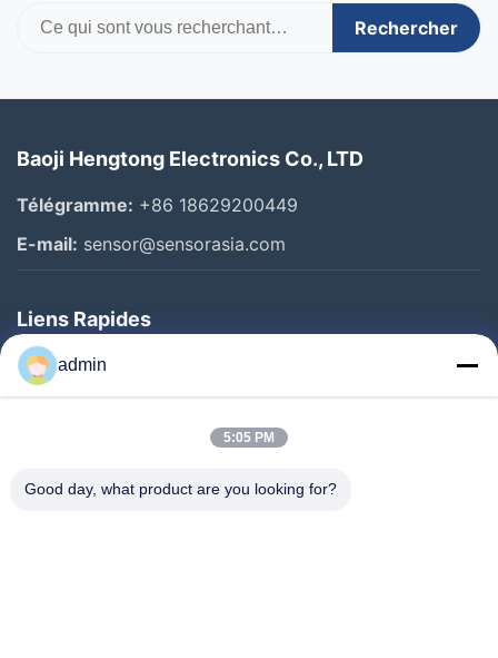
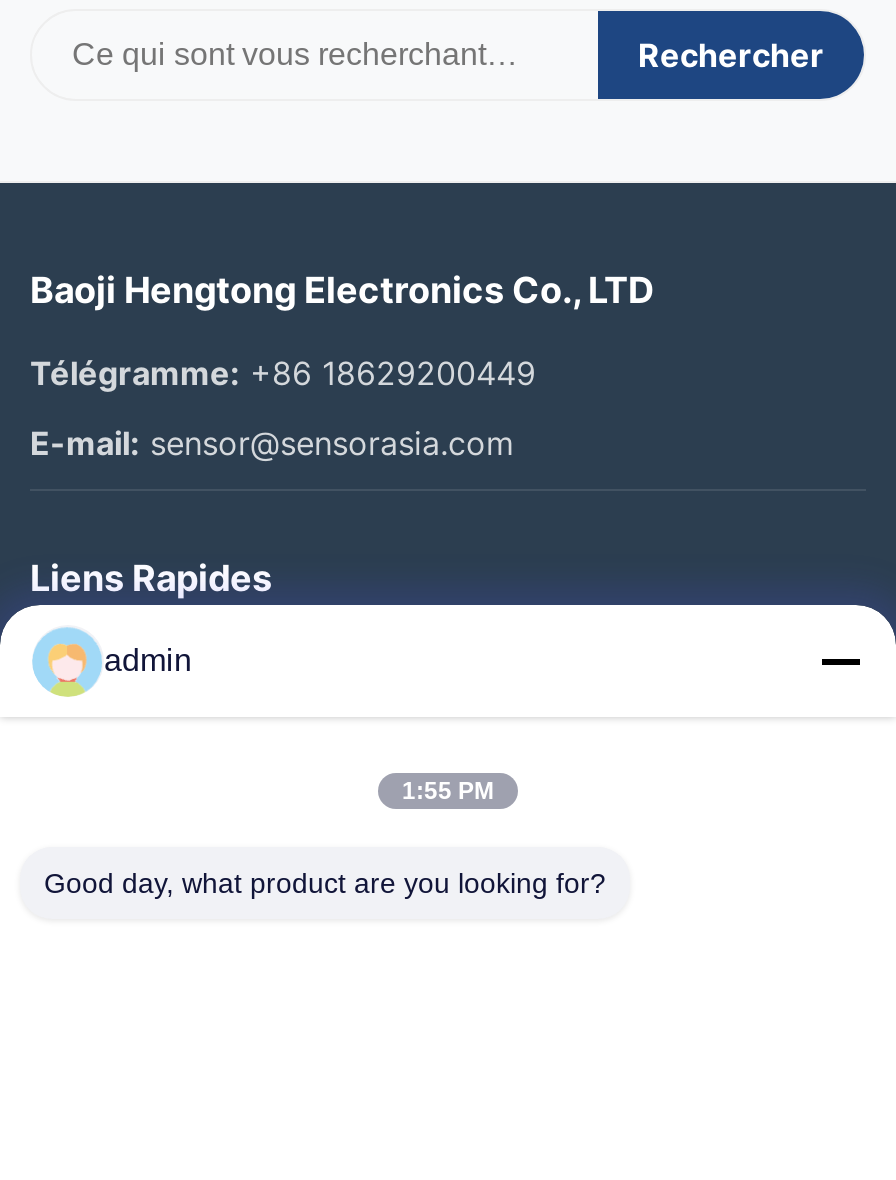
[223,430,275,445] 5:05 PM -> [402,777,494,805] 1:55 PM

